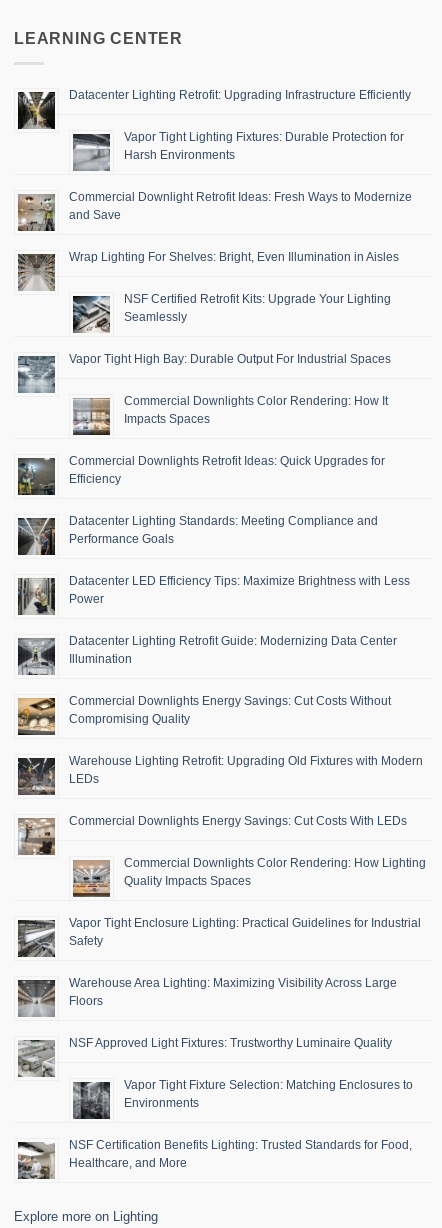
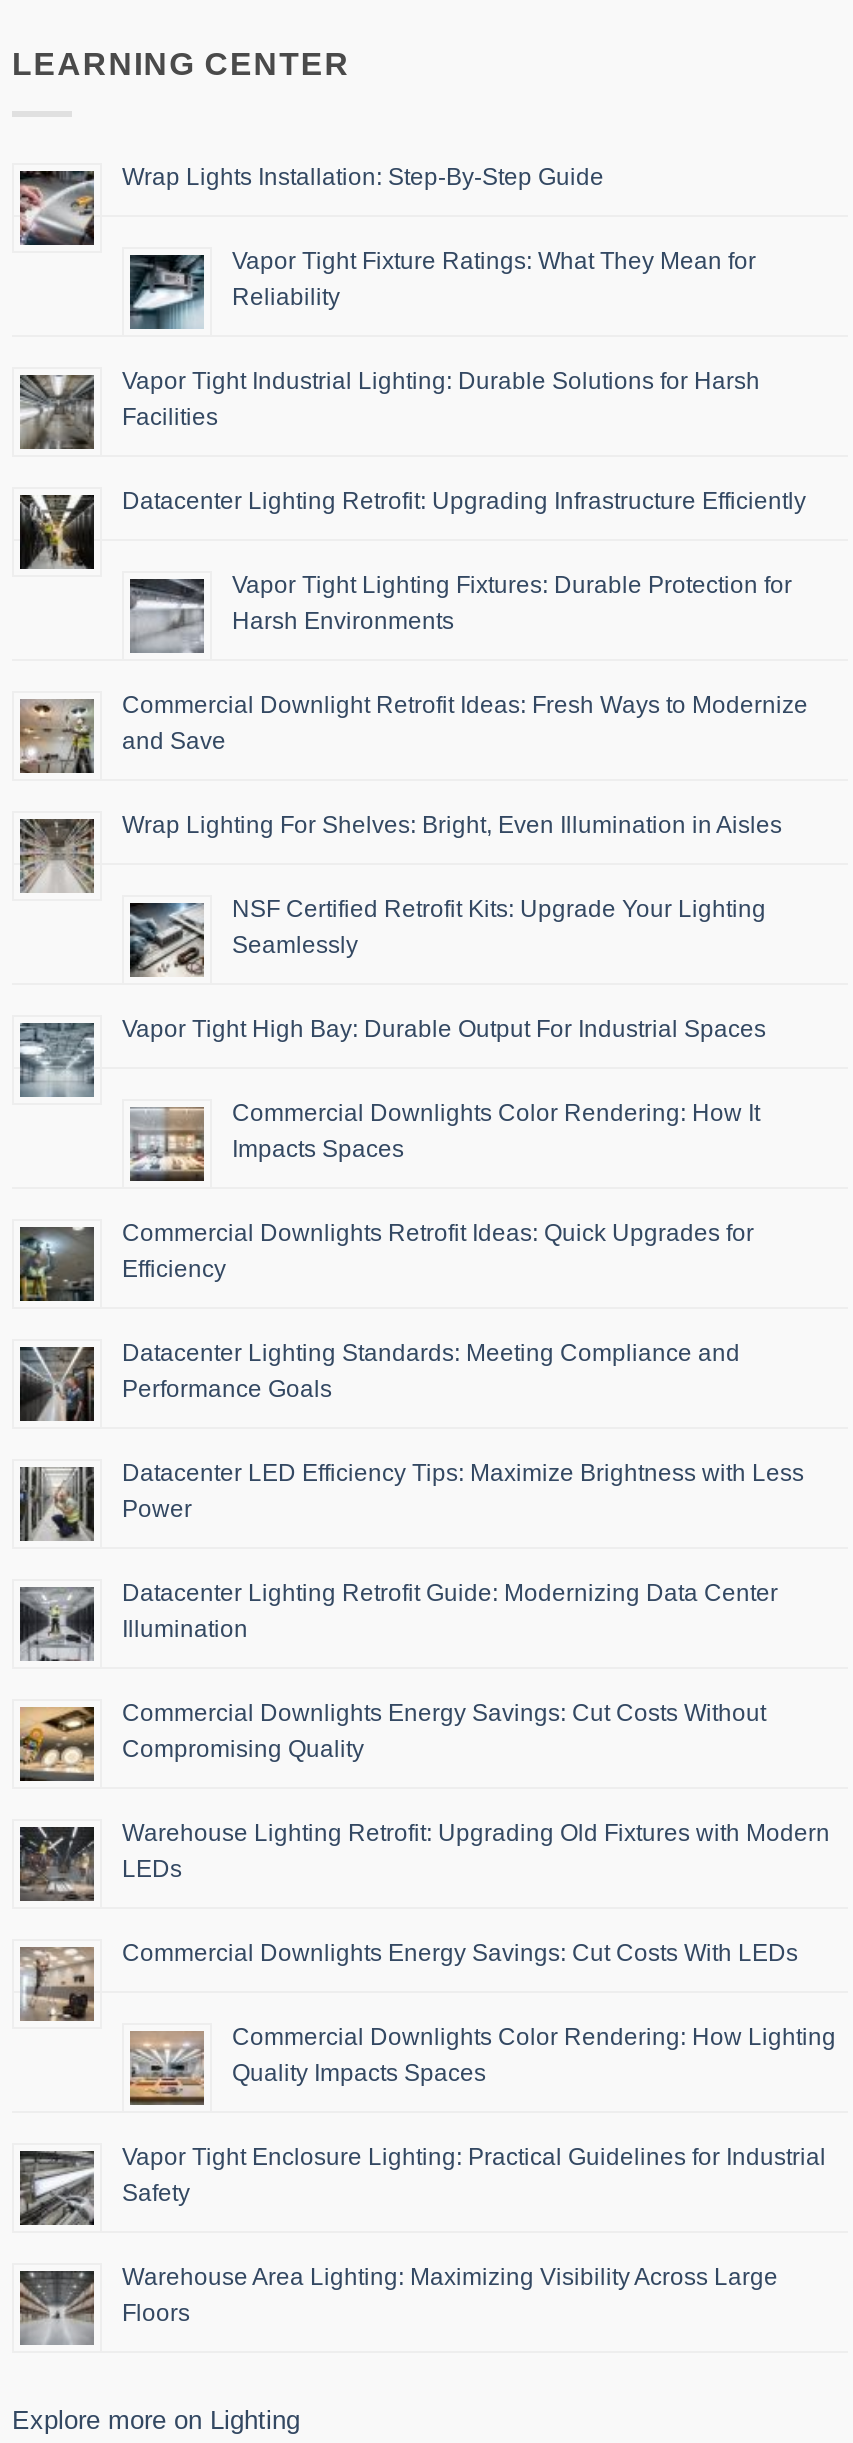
none -> [18,163,760,431] [image] | Wrap Lights Installation: Step-By-Step Guide | Vapor Tight Fixture Ratings: What They Mean for | Reliability | Vapor Tight Industrial Lighting: Durable Solutions for Harsh | Facilities
none -> [18,375,94,449] [image]
none -> [130,253,204,329] [image]
moved [17,88,426,1008] -> [18,487,836,2327]: [image] | Datacenter Lighting Retrofit: Upgrading Infrastructure Efficiently | Vapor Tight Lighting Fixtures: Durable Protection for | ... | Warehouse Area Lighting: Maximizing Visibility Across Large | Floors
[17,1036,413,1170] [image] | NSF Approved Light Fixtures: Trustworthy Luminaire Quality | Vapor Tight Fixture Selection: Matching Enclosures to | Environments | NSF Certification Benefits Lighting: Trusted Standards for Food, | Healthcare, and More -> none
[72,1081,111,1120] [image] -> none
[17,1141,55,1179] [image] -> none

